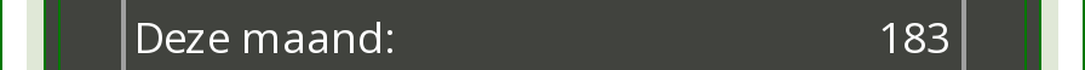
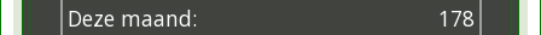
[878,7,951,65] 183 -> [438,4,474,33] 178

